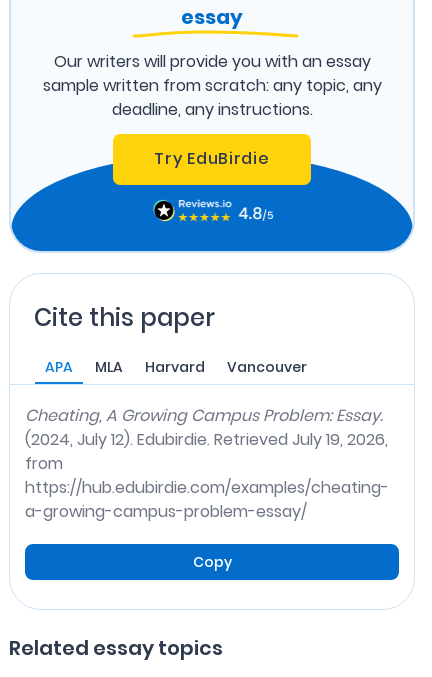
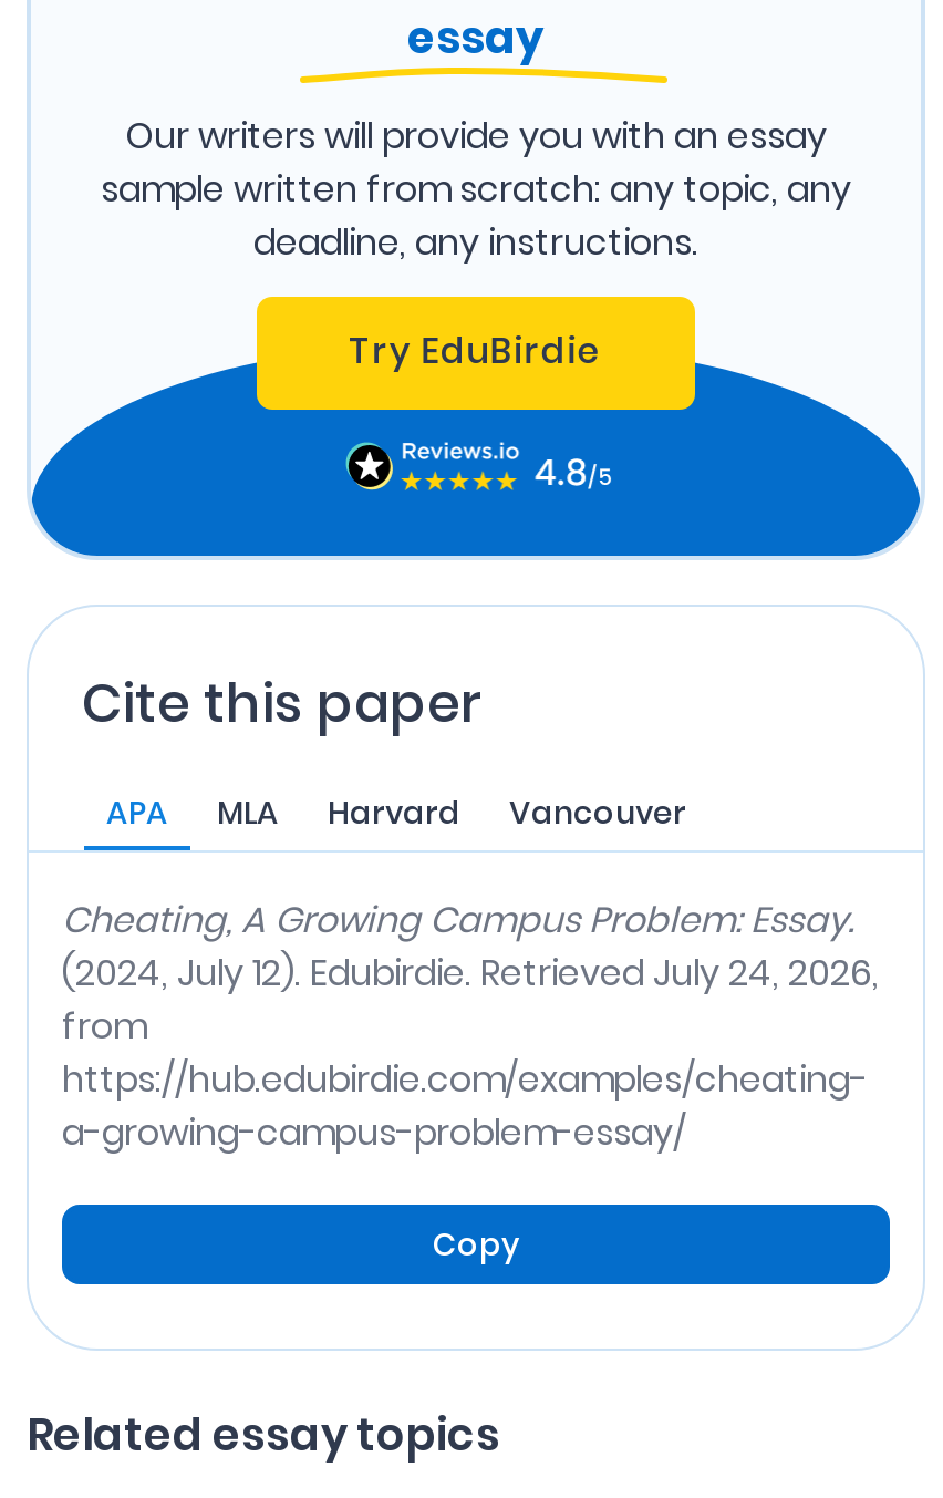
[25,428,388,451] (2024, July 12). Edubirdie. Retrieved July 19, 2026, -> [62,947,879,998] (2024, July 12). Edubirdie. Retrieved July 24, 2026,

